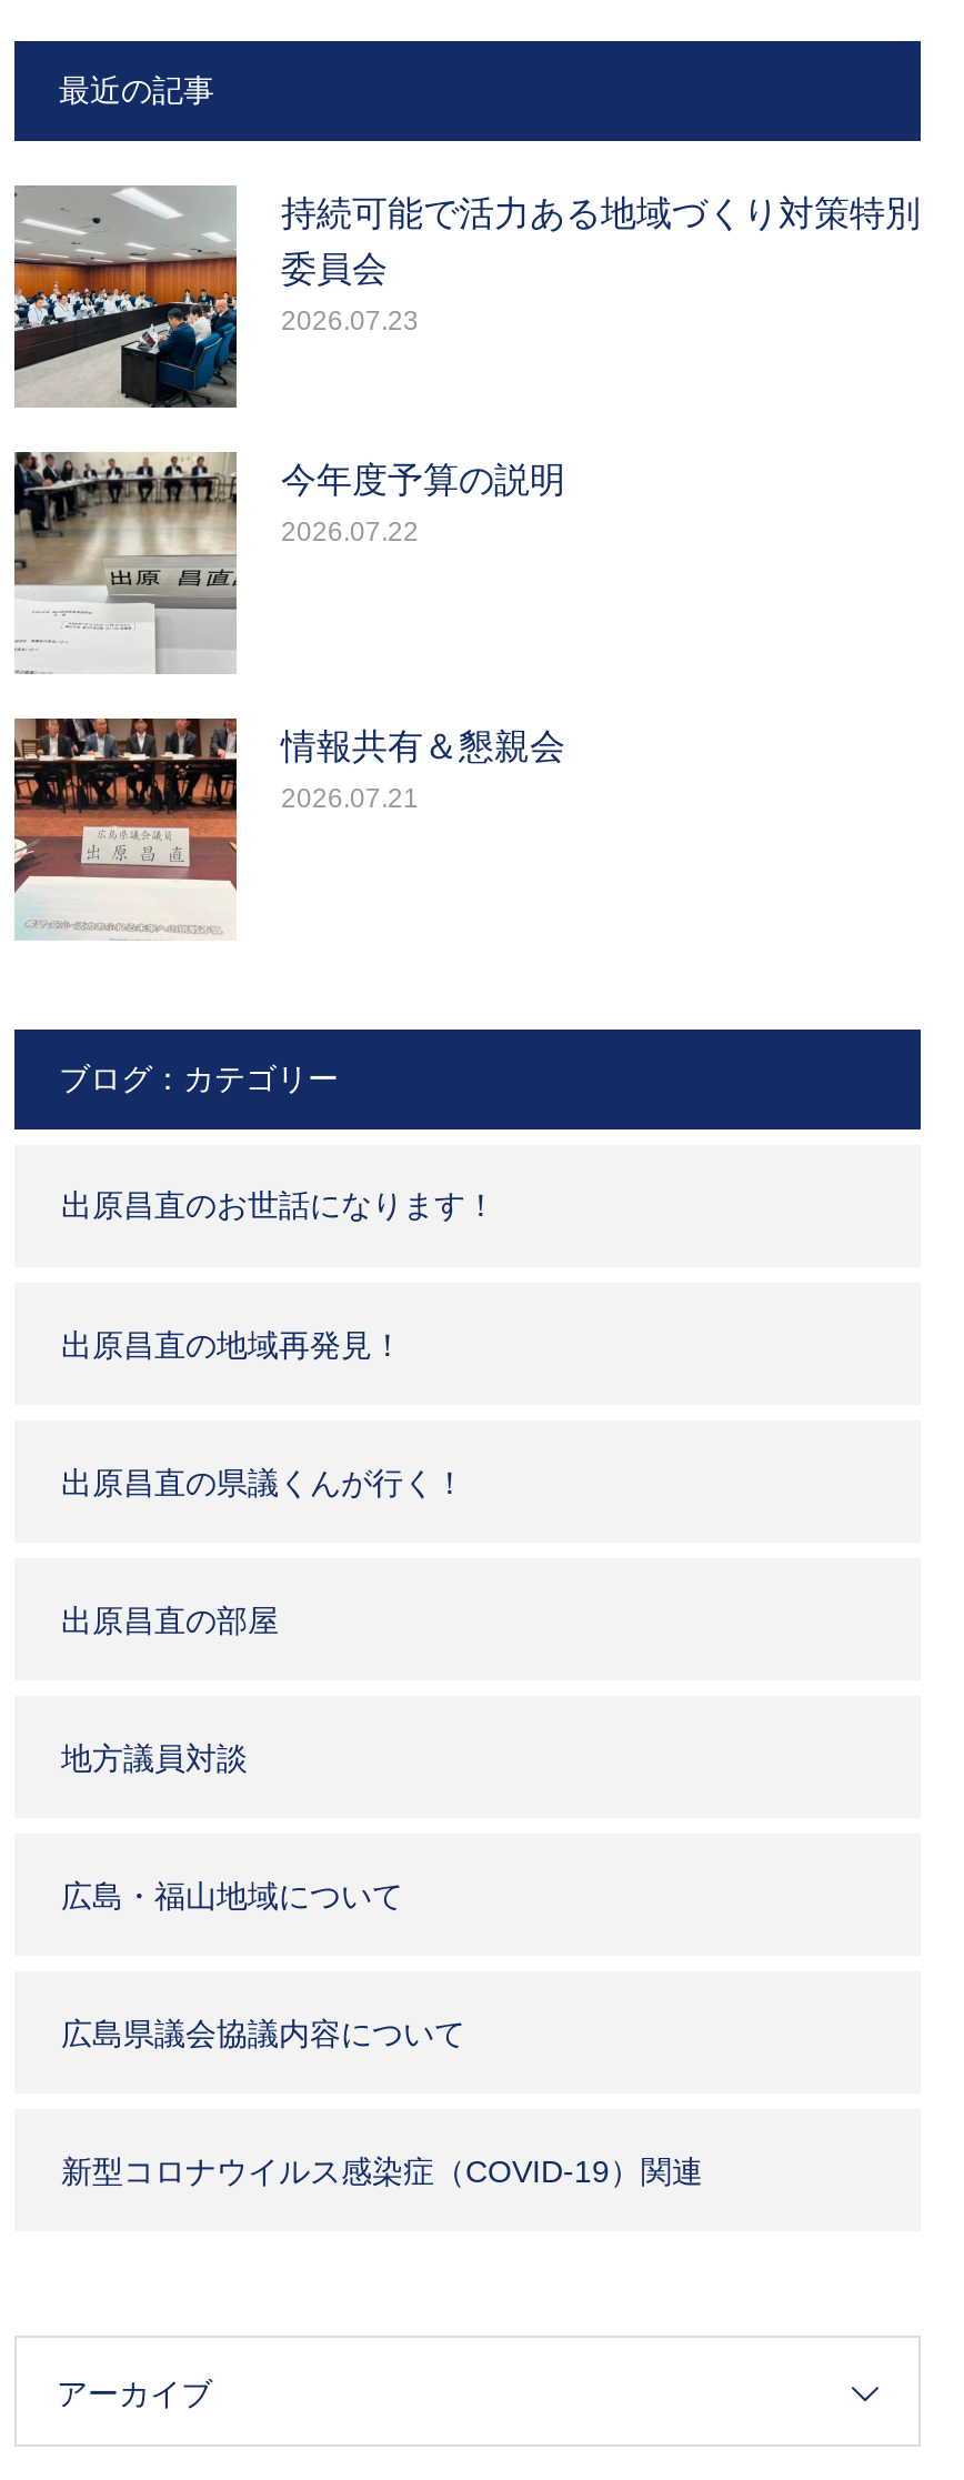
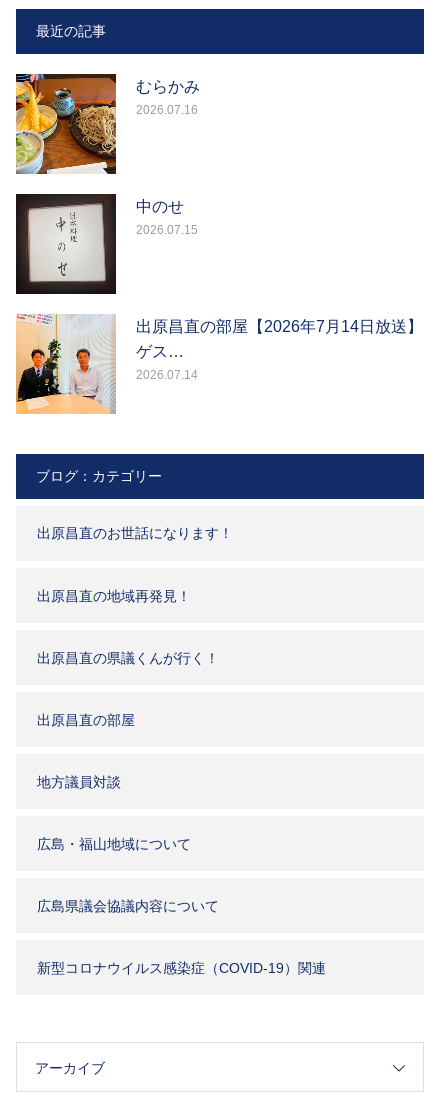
[12,184,921,409] [image] | 持続可能で活力ある地域づくり対策特別 -> [15,73,200,174] [image] | むらかみ
[281,251,388,288] 委員会 -> [136,103,198,117] 2026.07.16
[281,306,419,337] 2026.07.23 -> [136,198,184,215] 中のせ
[12,451,565,675] [image] | 今年度予算の説明 -> [15,193,198,295] [image] | 2026.07.15
[281,517,419,548] 2026.07.22 -> [136,318,423,335] 出原昌直の部屋【2026年7月14日放送】
[12,715,565,942] [image] | 情報共有＆懇親会 -> [15,313,184,415] [image] | ゲス…
[281,784,419,815] 2026.07.21 -> [136,368,198,382] 2026.07.14

